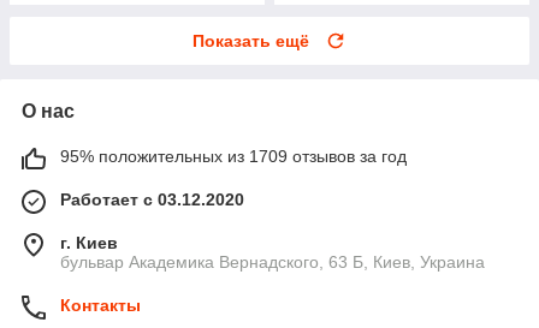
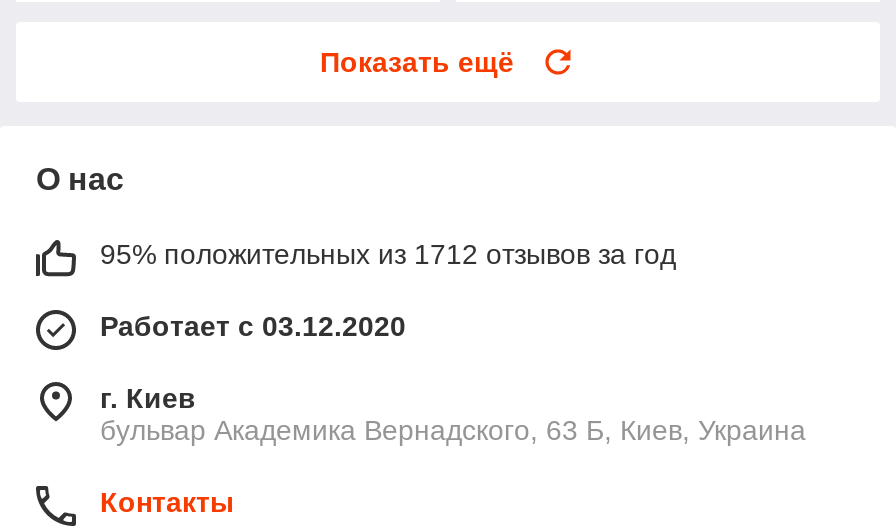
[60,146,407,166] 95% положительных из 1709 отзывов за год -> [100,238,676,270] 95% положительных из 1712 отзывов за год

